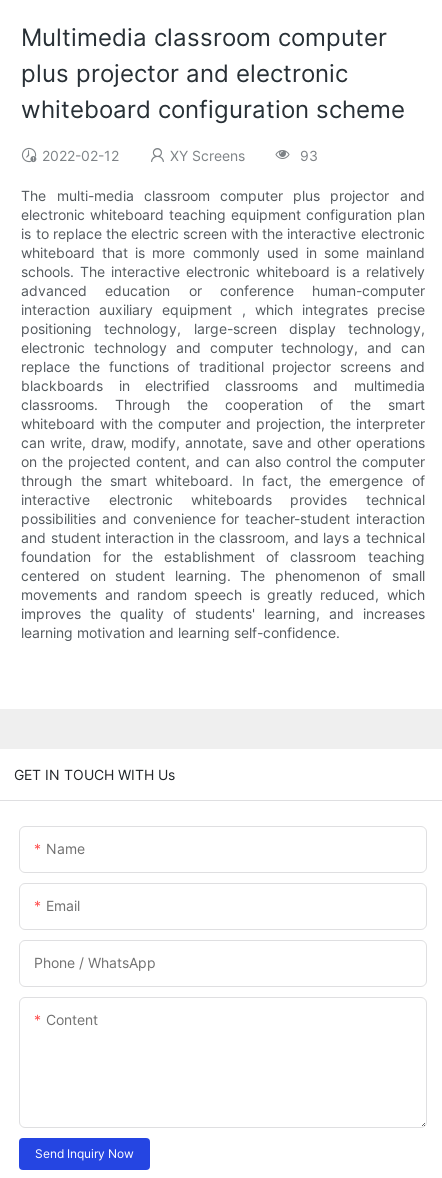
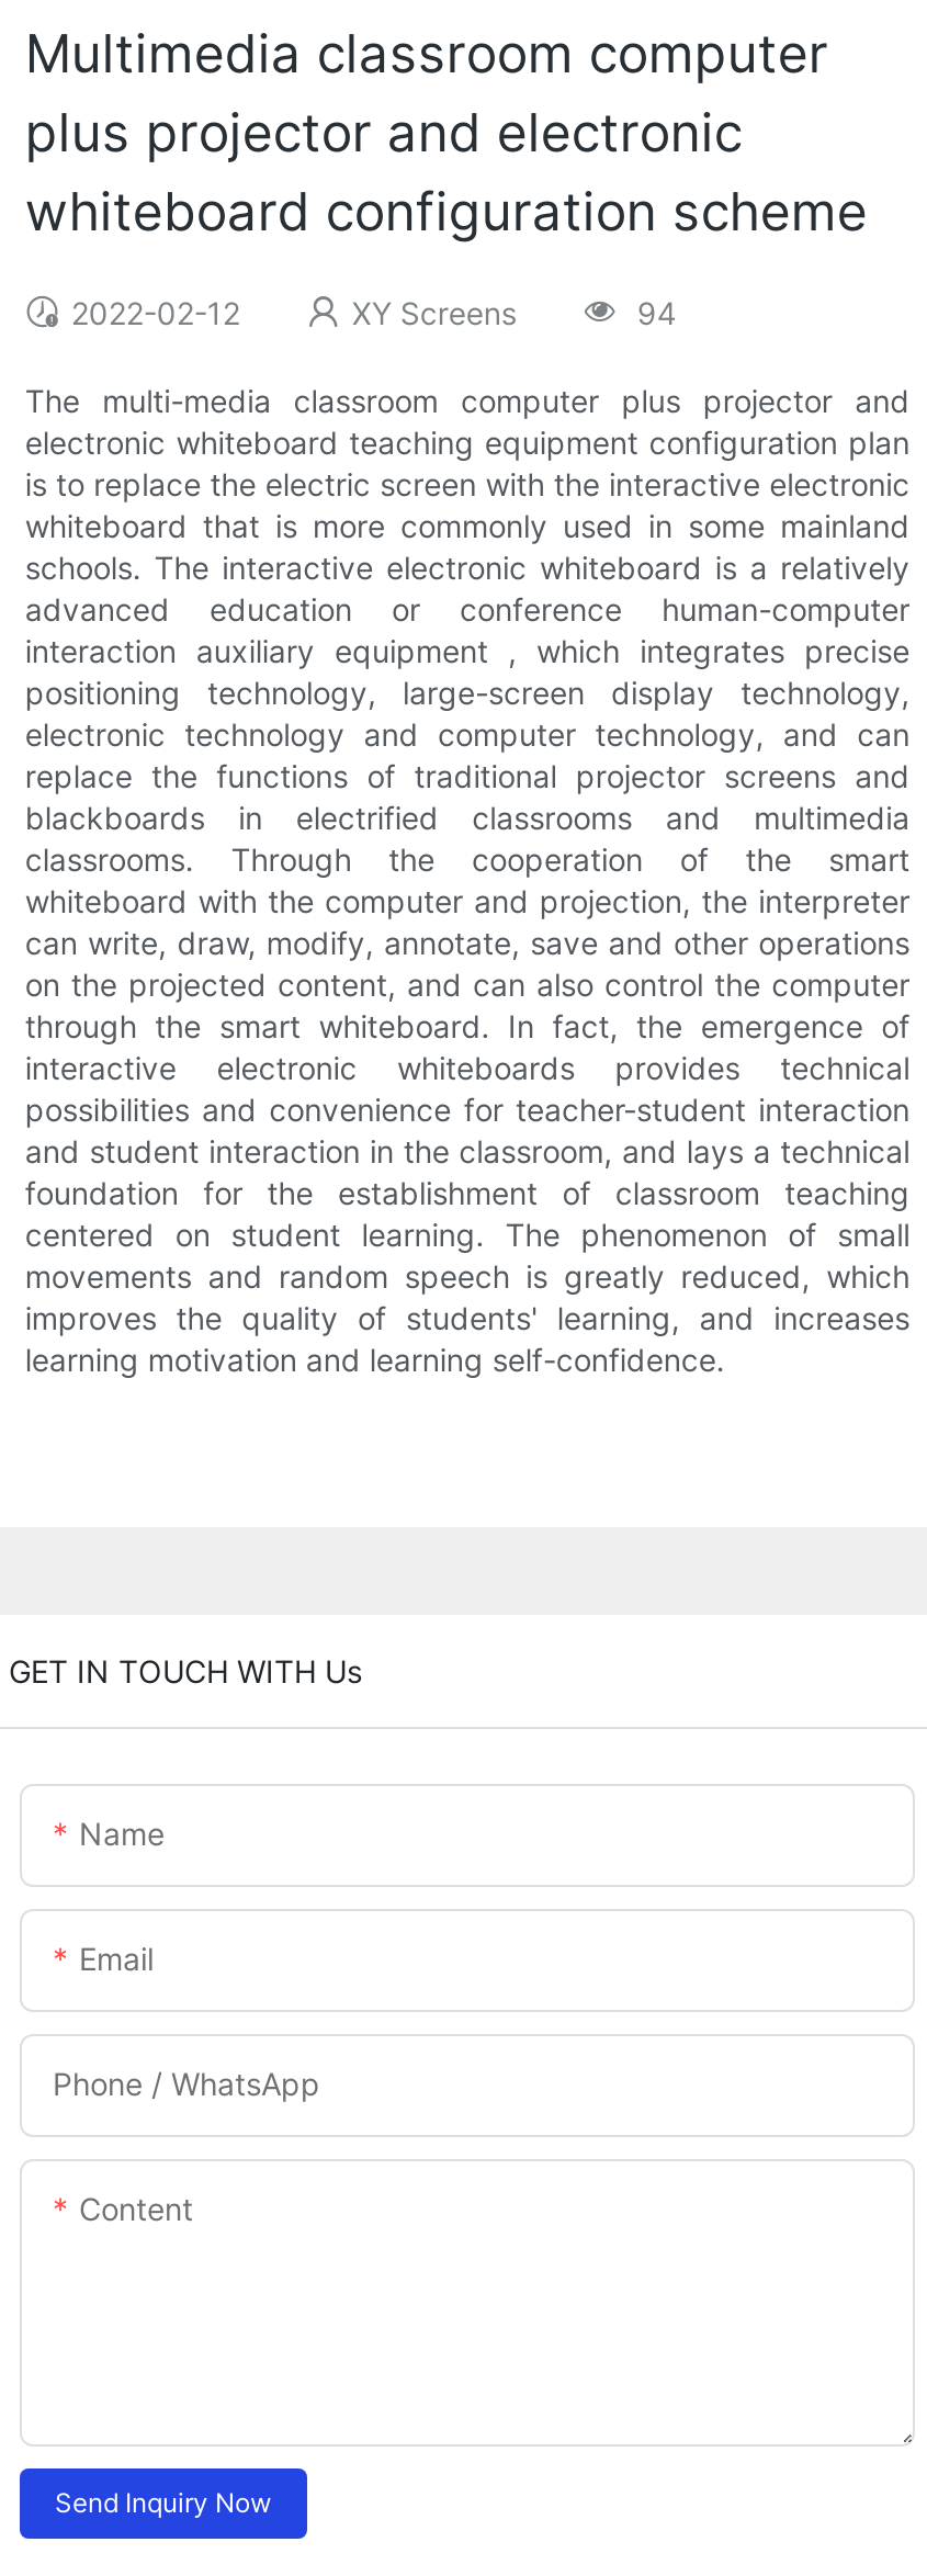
[300,147,318,164] 93 -> [637,295,677,332] 94

